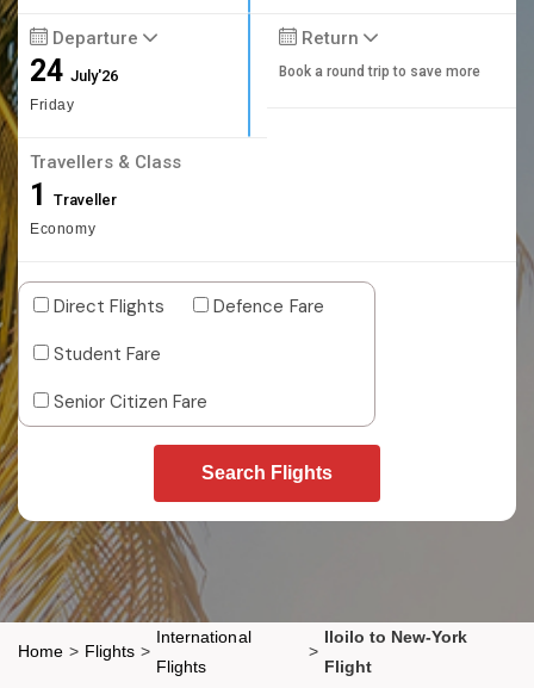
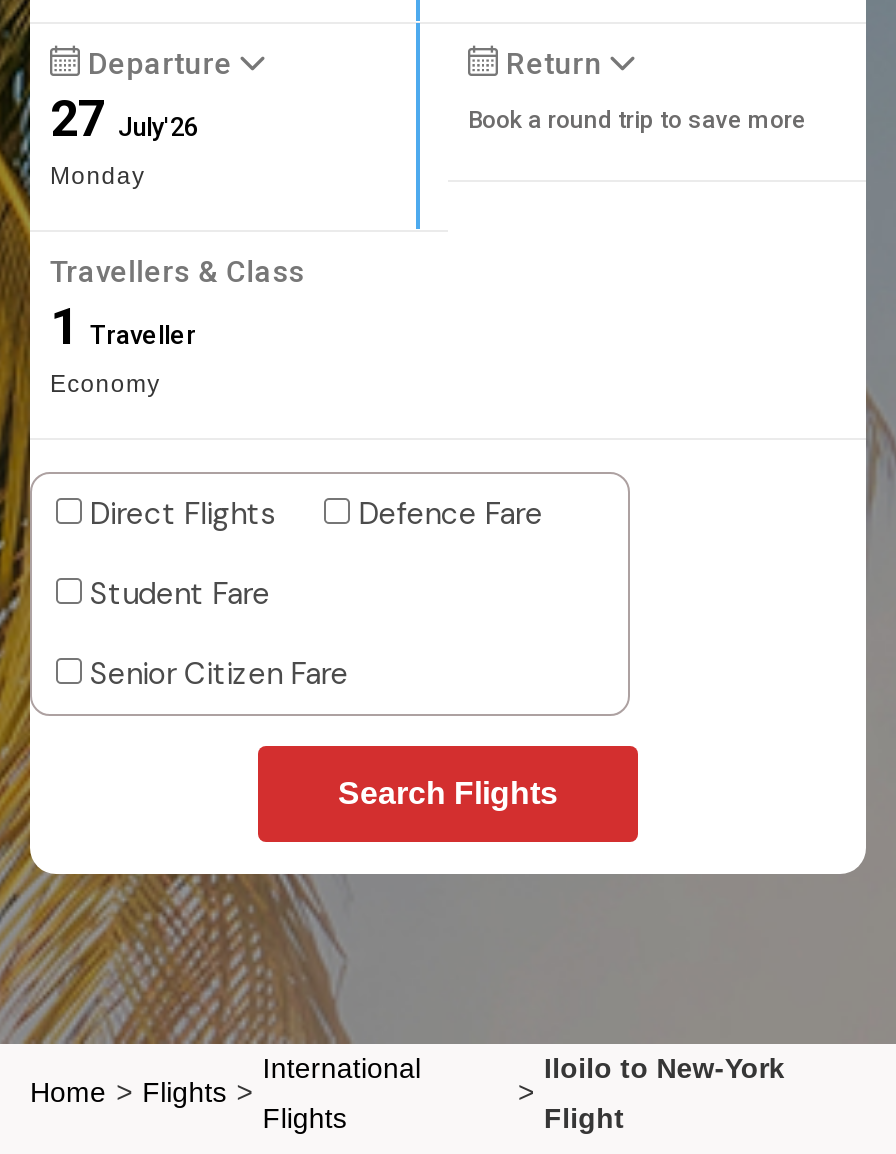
[30,54,118,113] 24 July'26 | Friday -> [50,90,198,190] 27 July'26 | Monday

